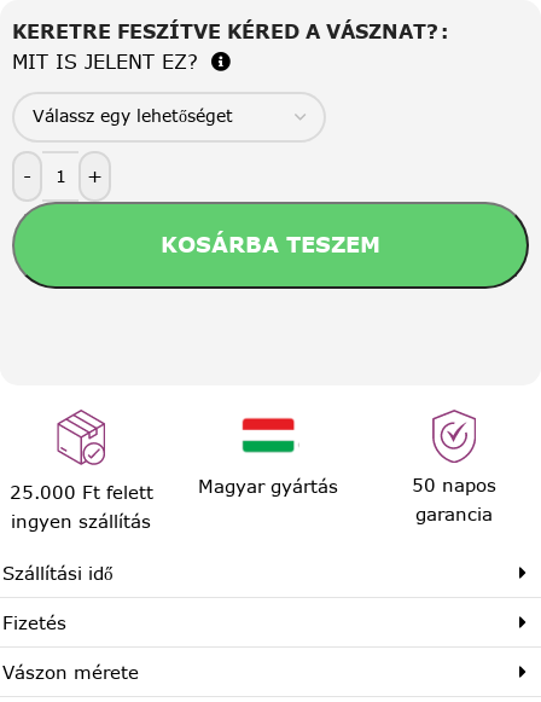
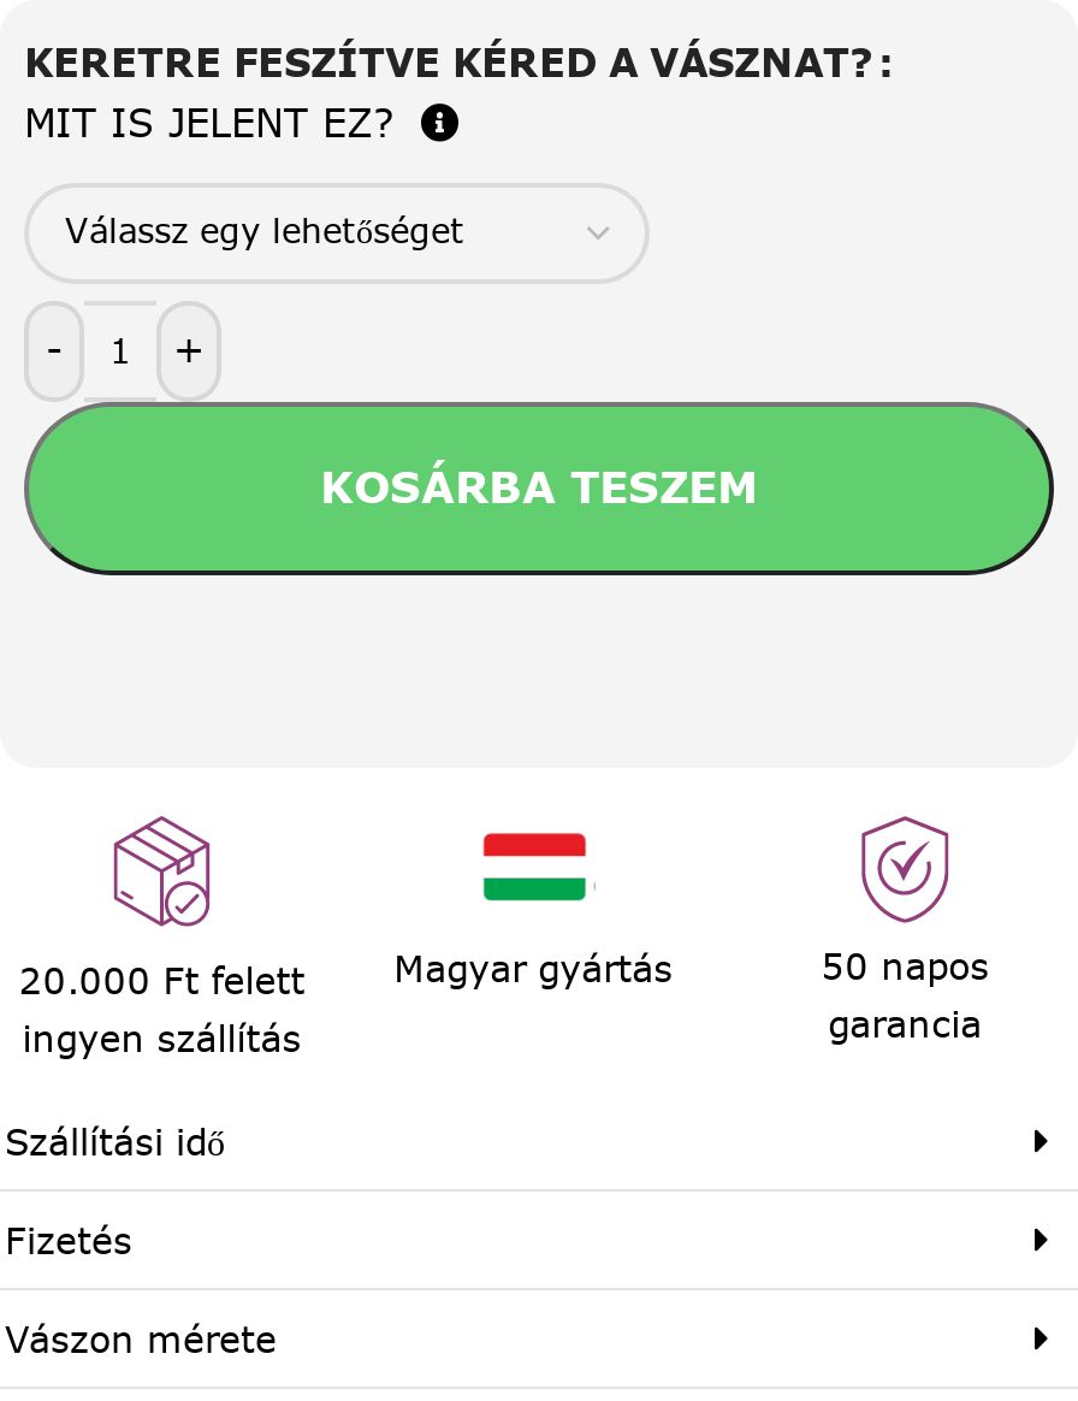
[9,474,338,505] 25.000 Ft felett Magyar gyártás -> [19,944,673,1006] 20.000 Ft felett Magyar gyártás

